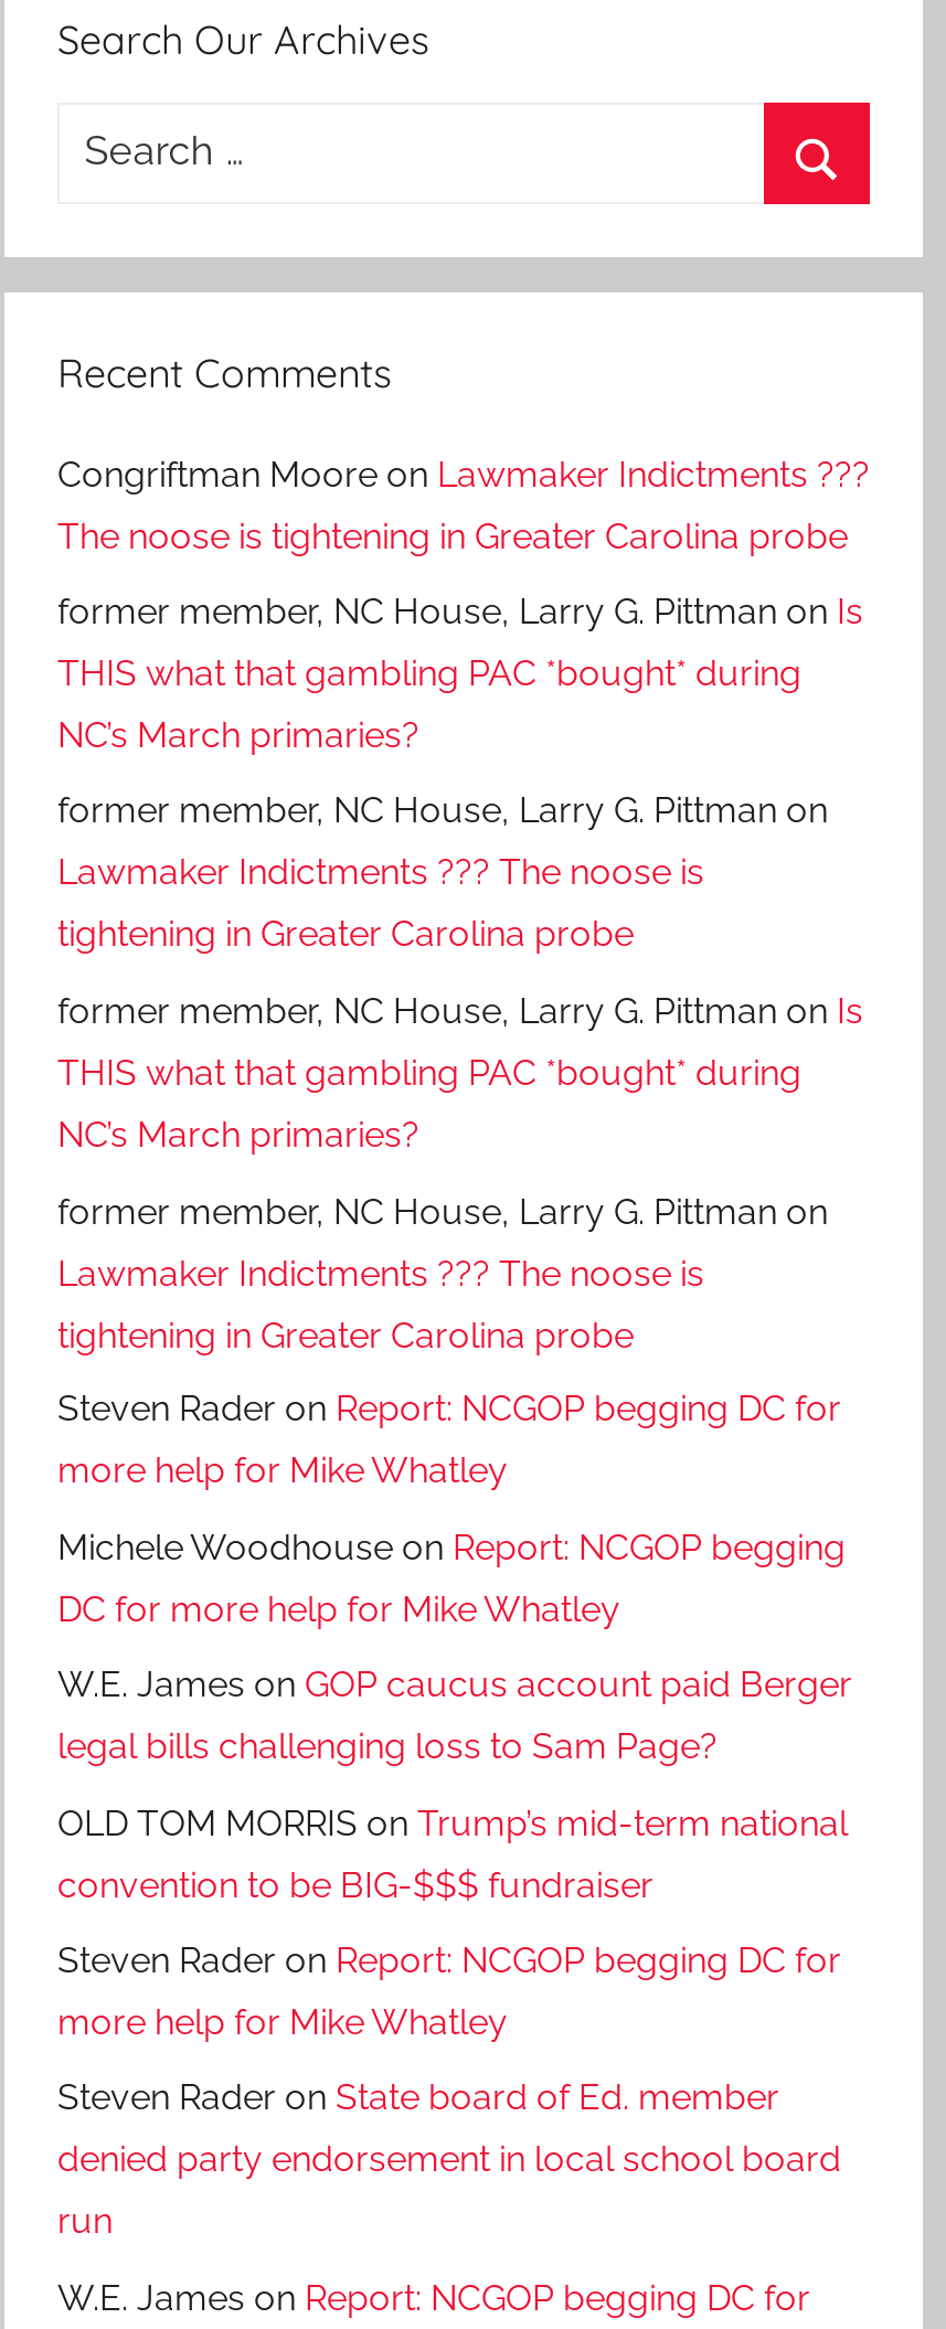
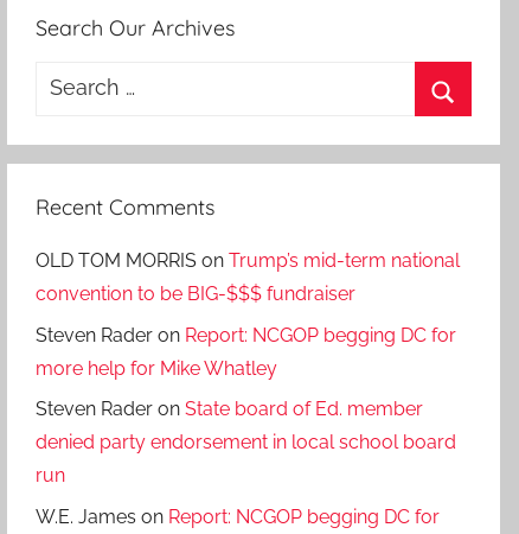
[57,453,870,1767] Congriftman Moore on Lawmaker Indictments ??? | The noose is tightening in Greater Carolina probe | former member, NC House, Larry G. Pittman on Is | THIS what that gambling PAC *bought* during | NC’s March primaries? | former member, NC House, Larry G. Pittman on | Lawmaker Indictments ??? The noose is | tightening in Greater Carolina probe | former member, NC House, Larry G. Pittman on Is | THIS what that gambling PAC *bought* during | NC’s March primaries? | former member, NC House, Larry G. Pittman on | Lawmaker Indictments ??? The noose is | tightening in Greater Carolina probe | Steven Rader on Report: NCGOP begging DC for | more help for Mike Whatley | Michele Woodhouse on Report: NCGOP begging | DC for more help for Mike Whatley | W.E. James on GOP caucus account paid Berger | legal bills challenging loss to Sam Page? -> none

